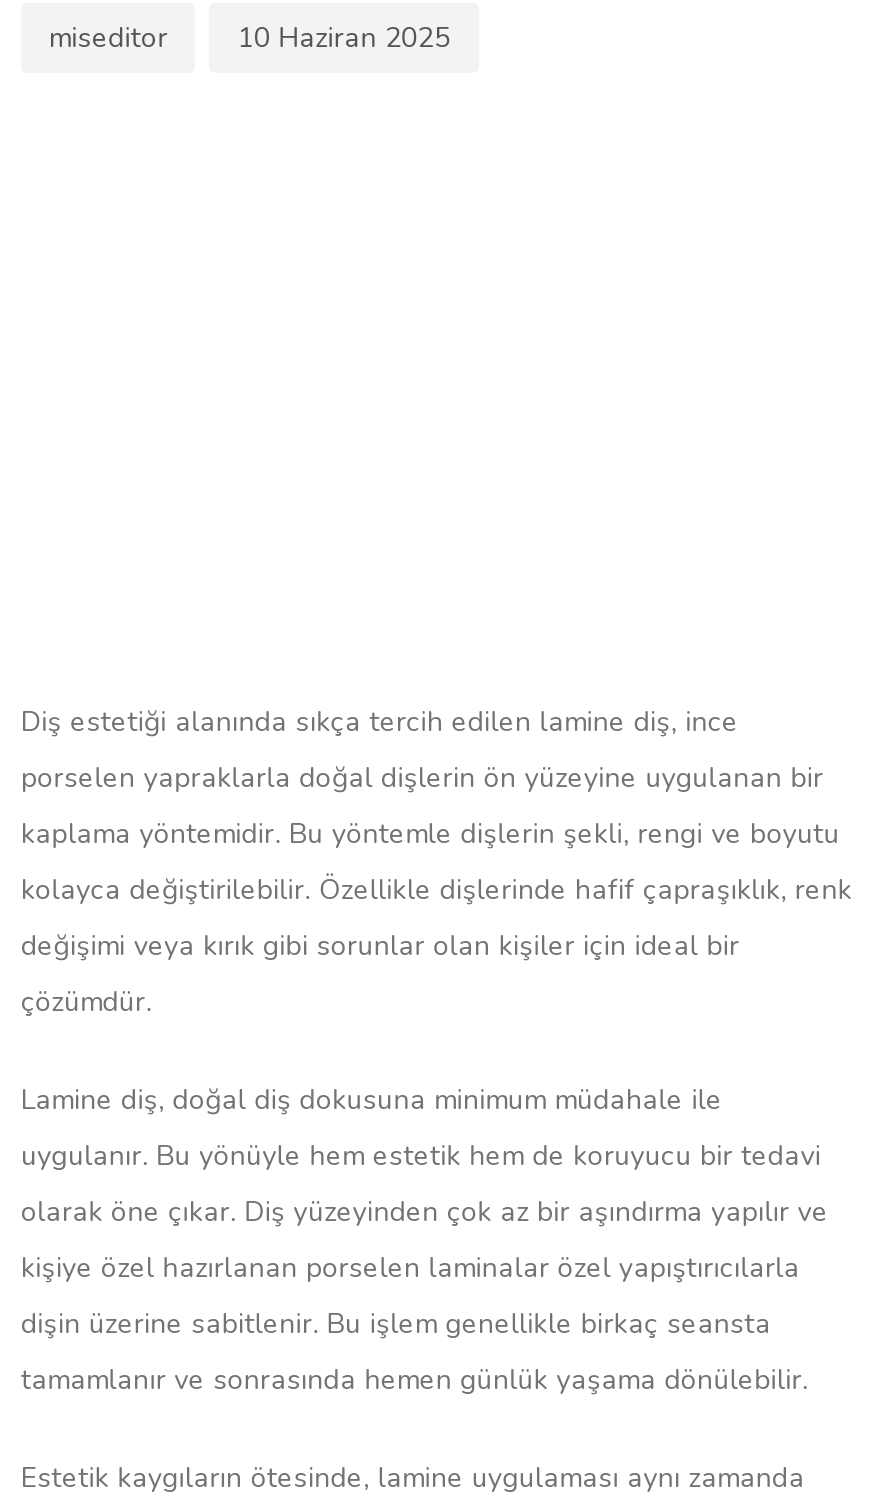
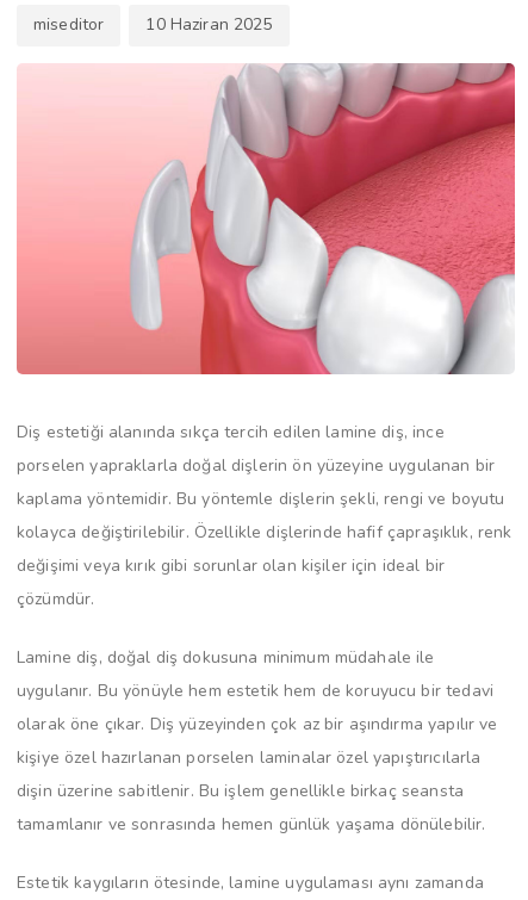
none -> [15,62,516,375] [image]

